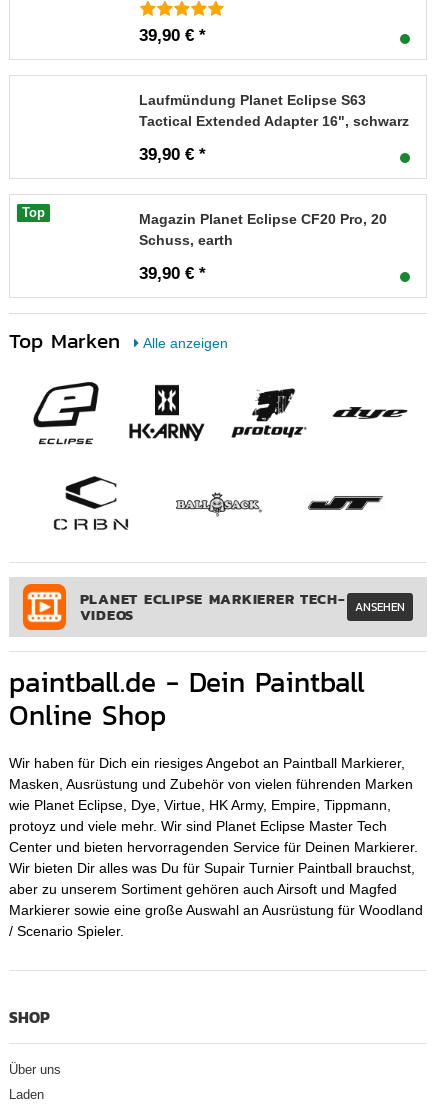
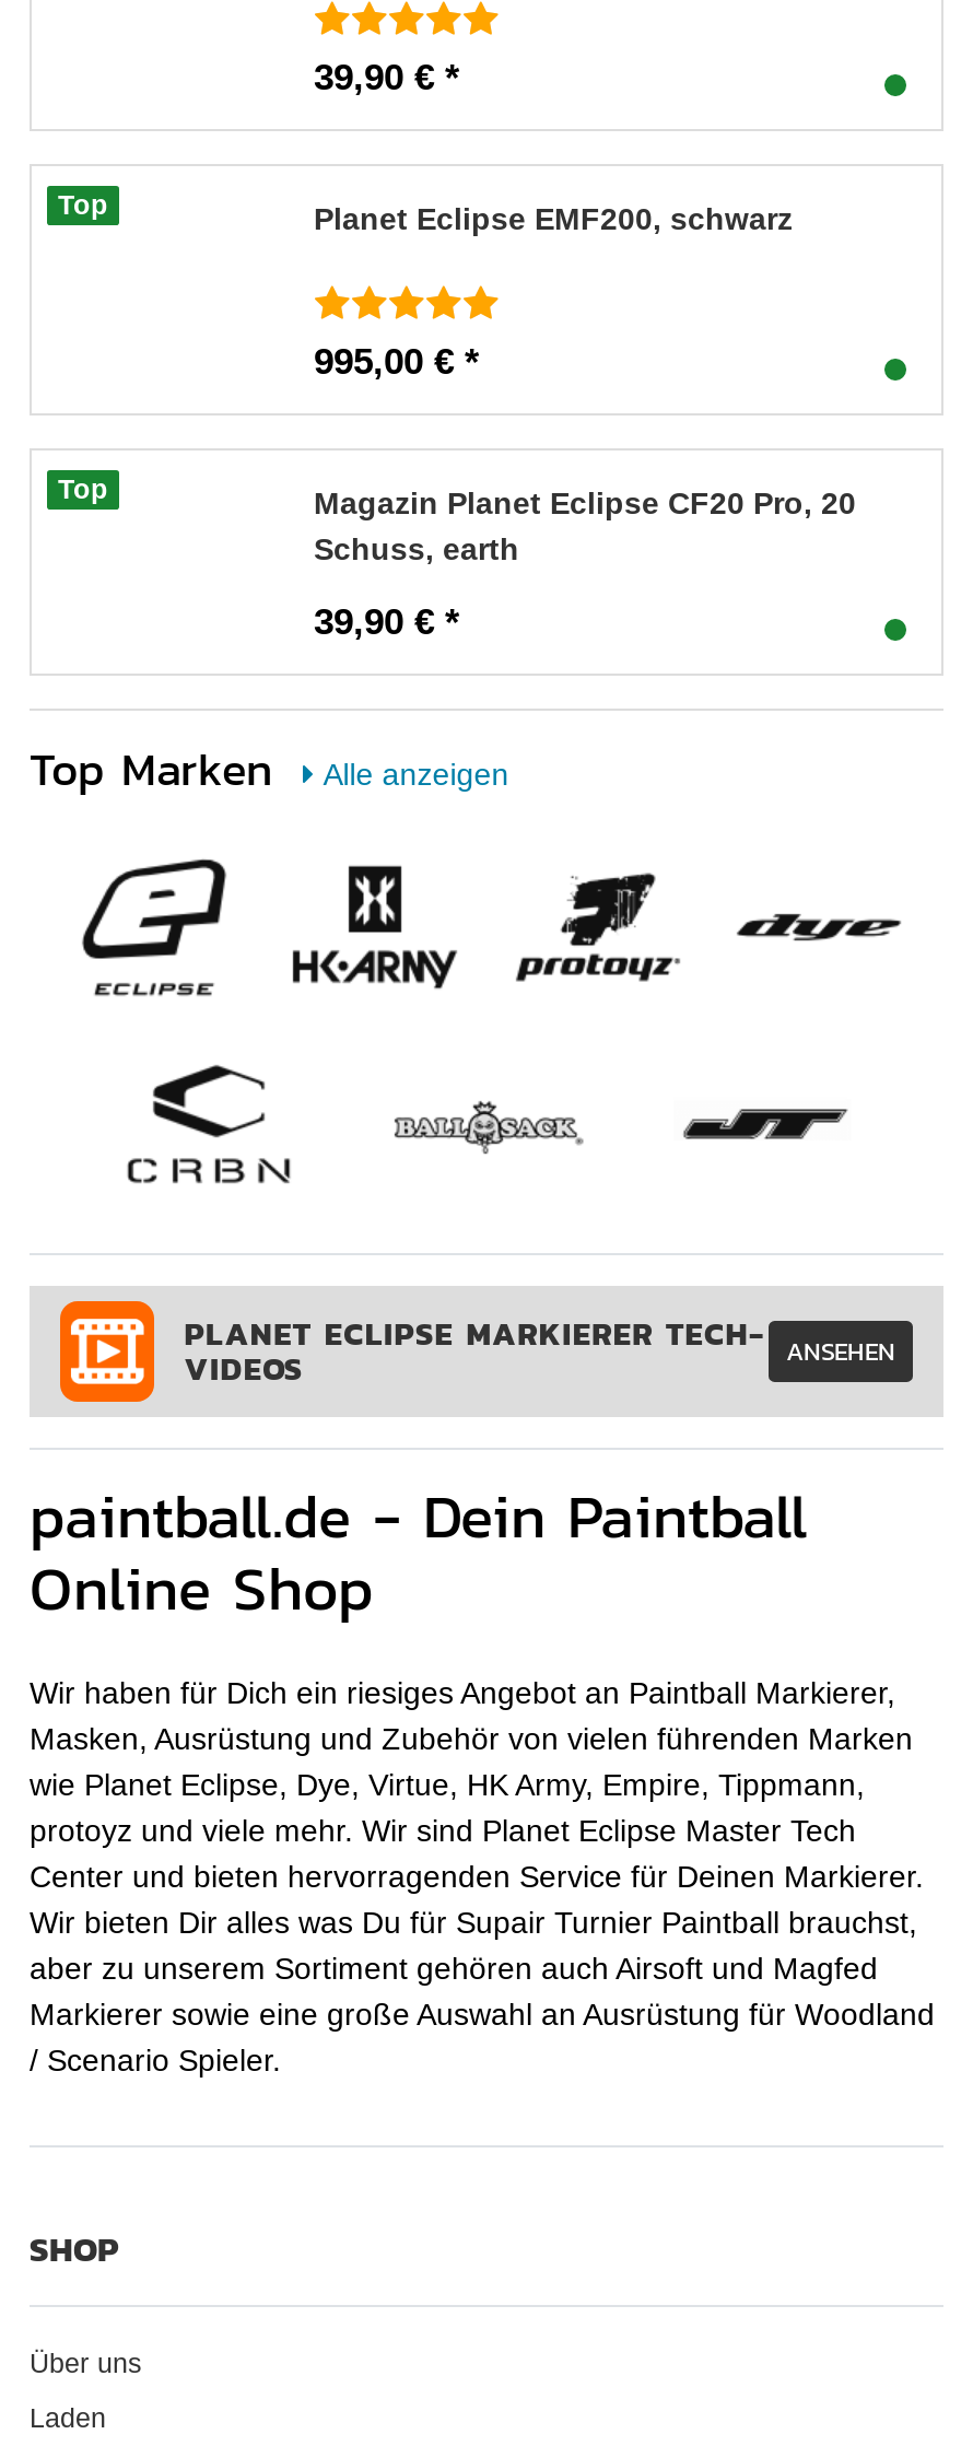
[139,92,409,129] Laufmündung Planet Eclipse S63 | Tactical Extended Adapter 16", schwarz -> [58,190,793,236] Top | Planet Eclipse EMF200, schwarz
[139,145,206,164] 39,90 € * -> [314,341,480,383] 995,00 € *

